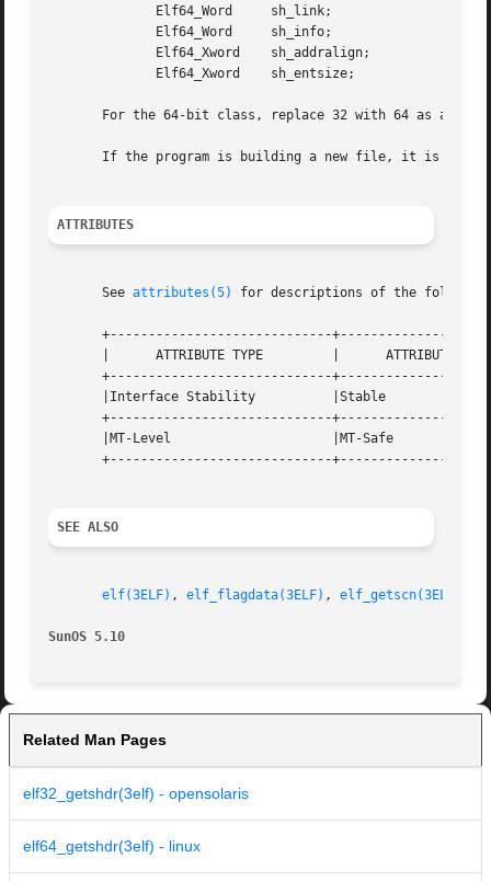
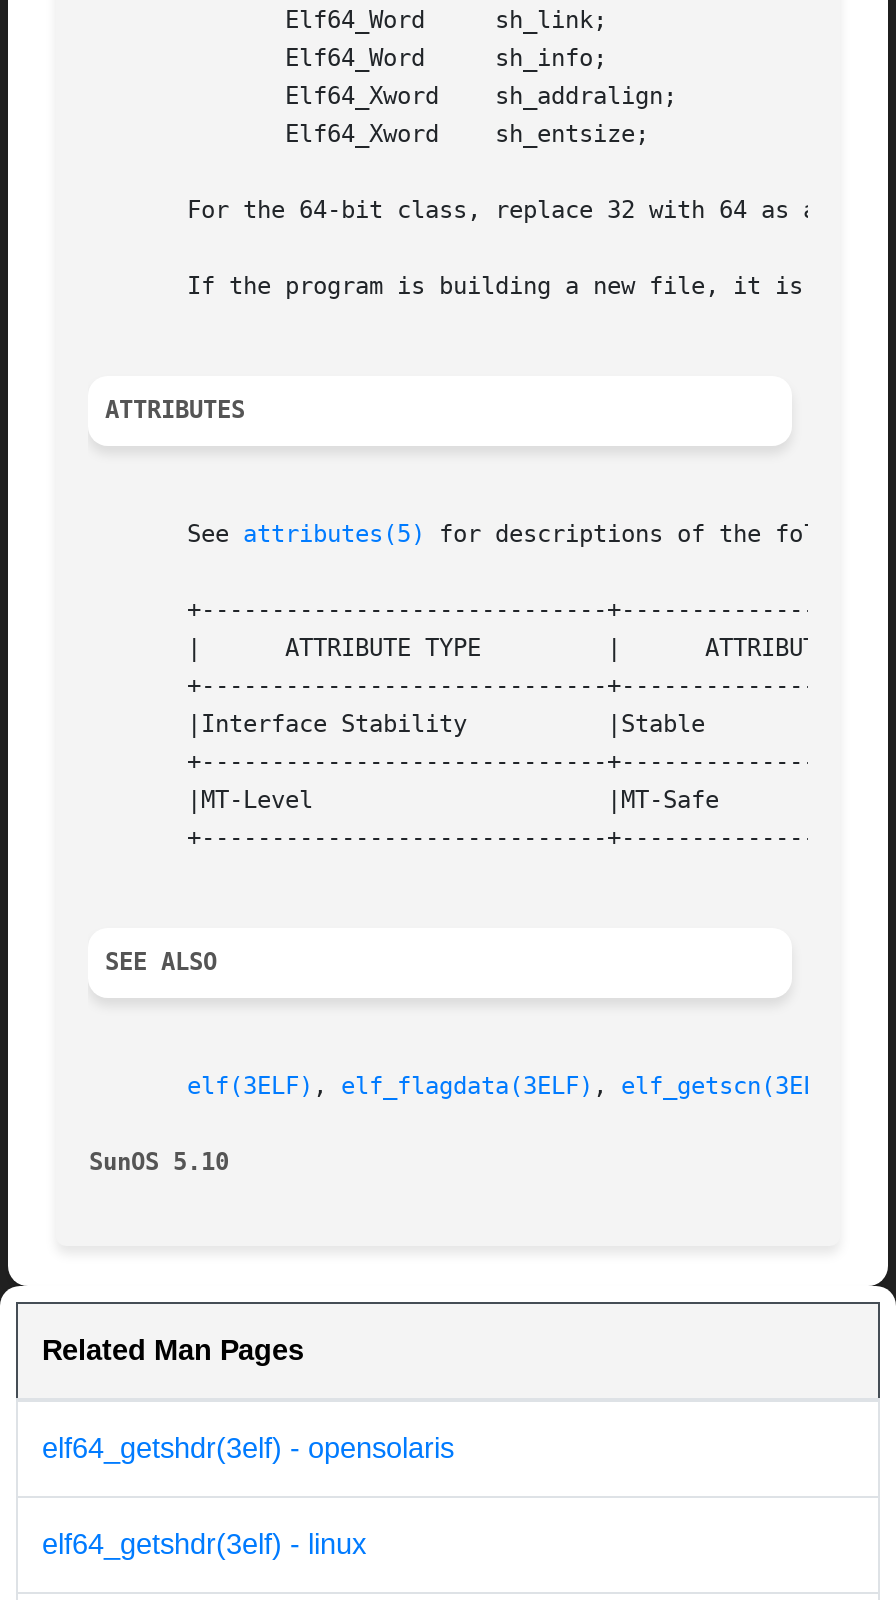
[23,785,249,802] elf32_getshdr(3elf) - opensolaris -> [42,1433,454,1465] elf64_getshdr(3elf) - opensolaris

